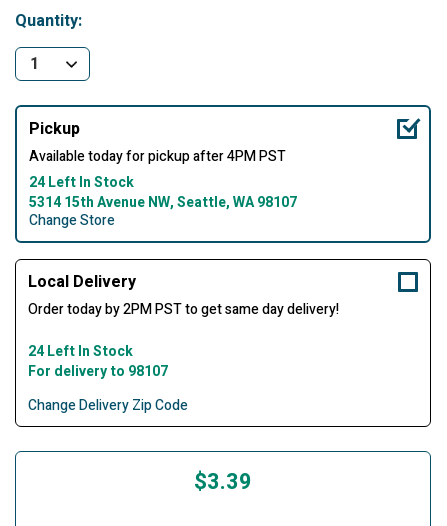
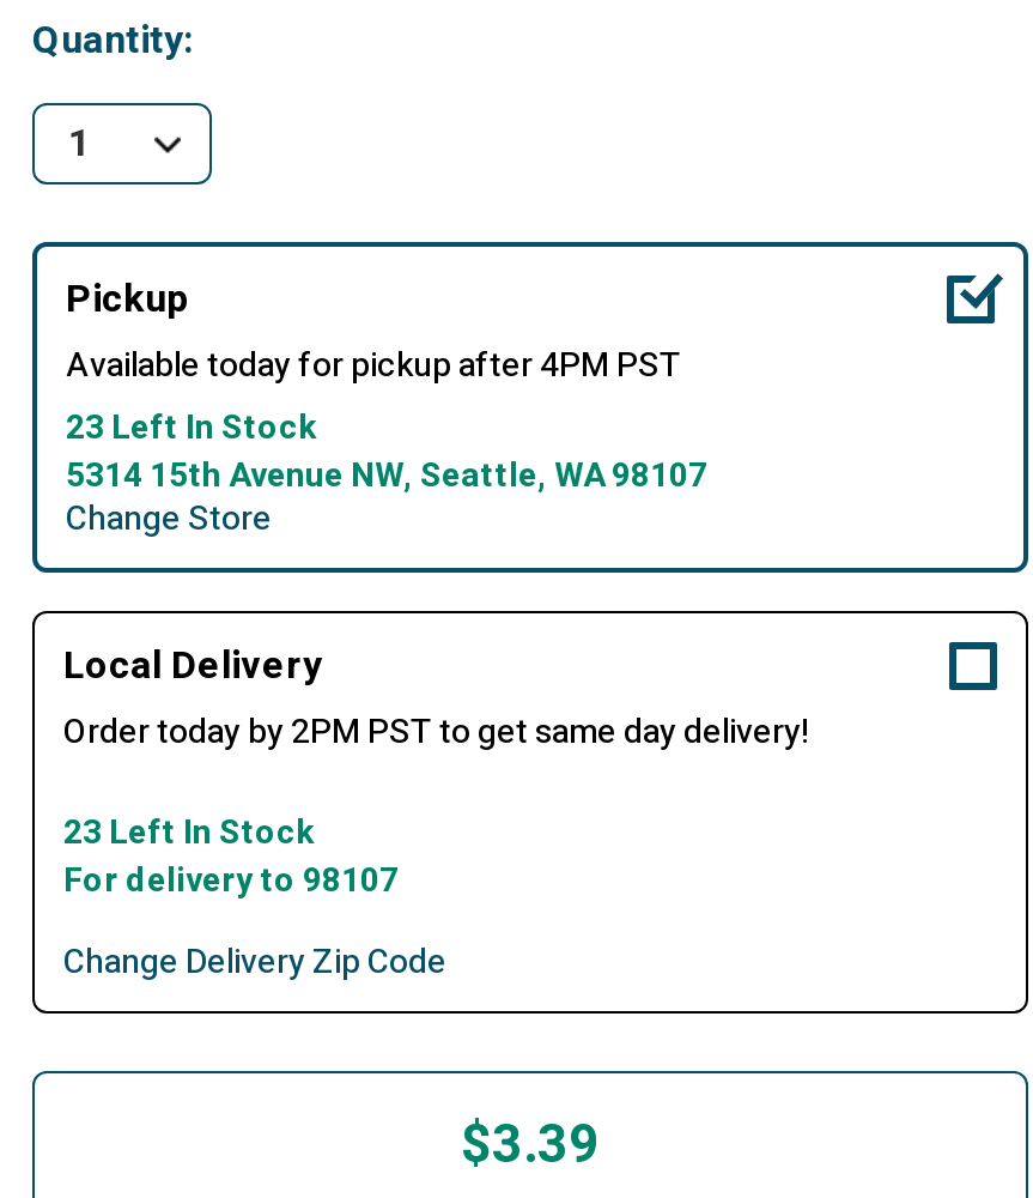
[29,172,134,193] 24 Left In Stock -> [66,403,317,453] 23 Left In Stock
[28,341,133,362] 24 Left In Stock -> [63,807,315,858] 23 Left In Stock

